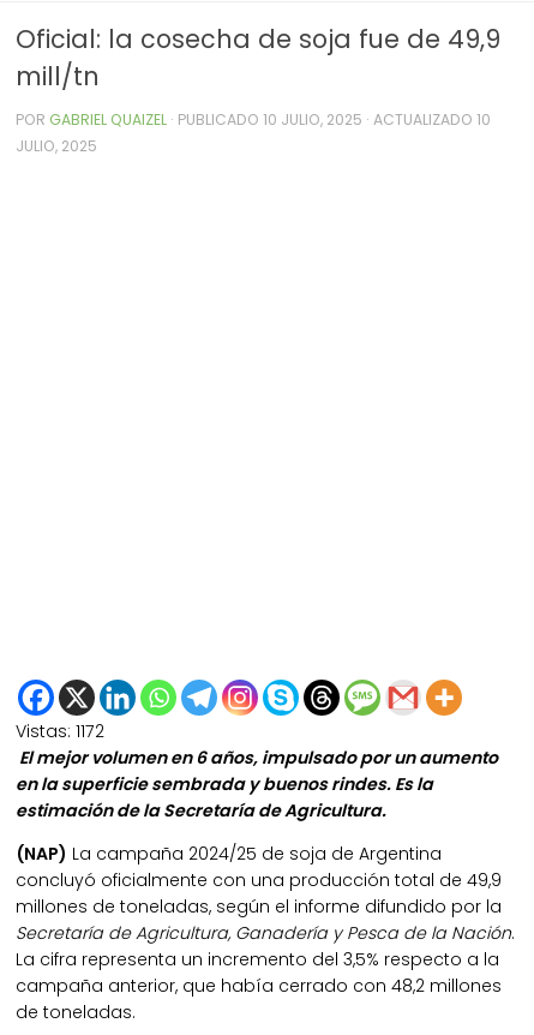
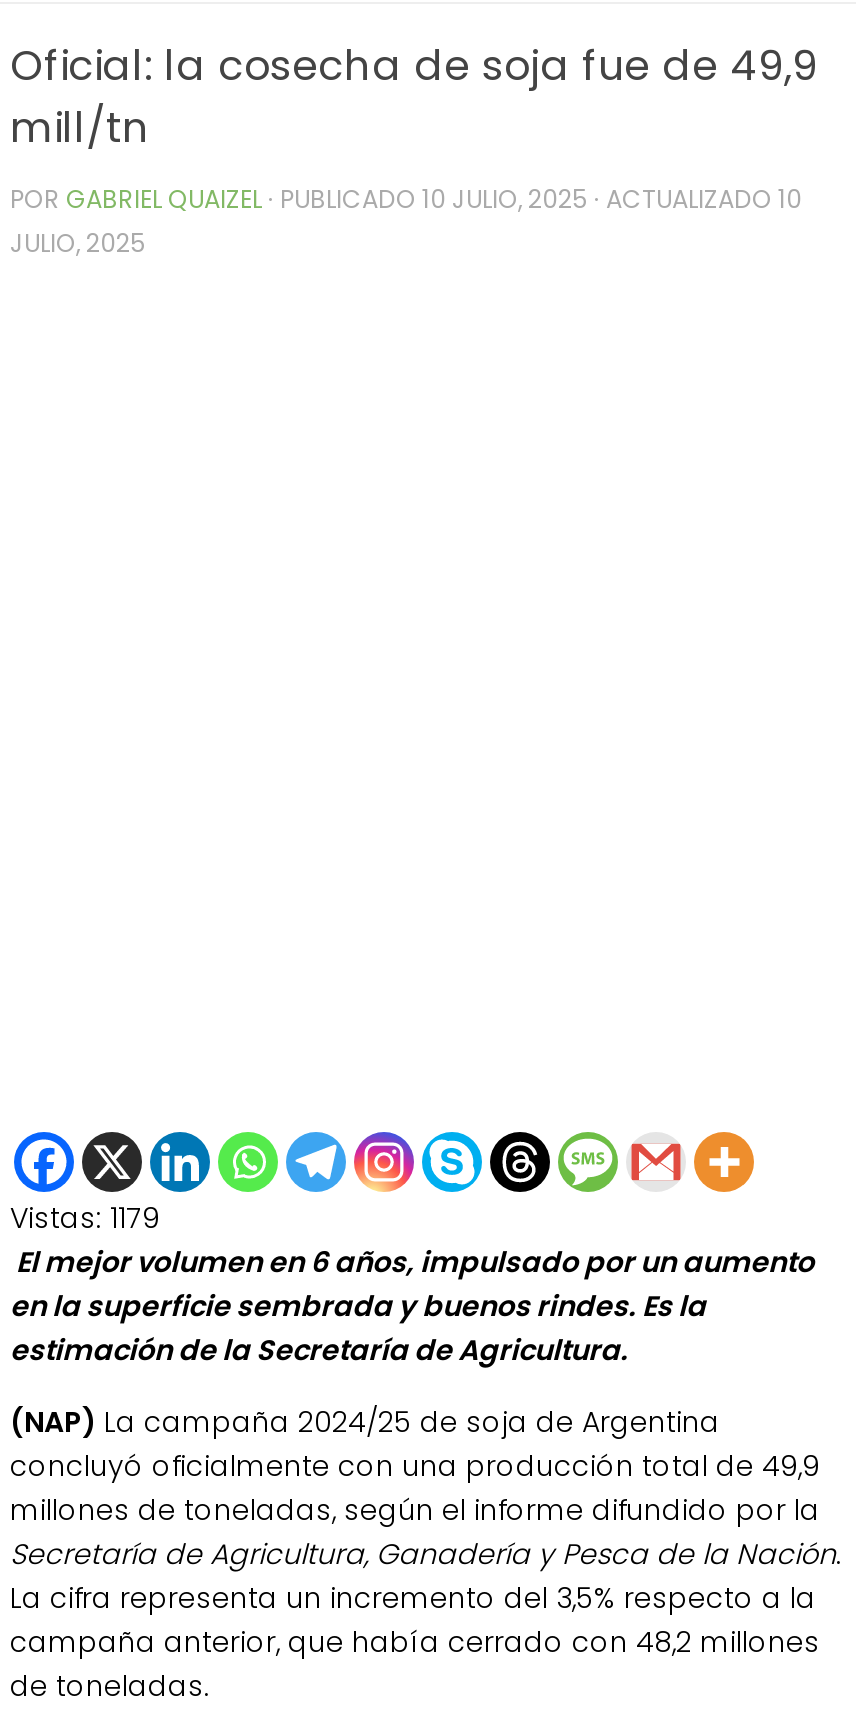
[16,719,104,743] Vistas: 1172 -> [10,1198,160,1238] Vistas: 1179

